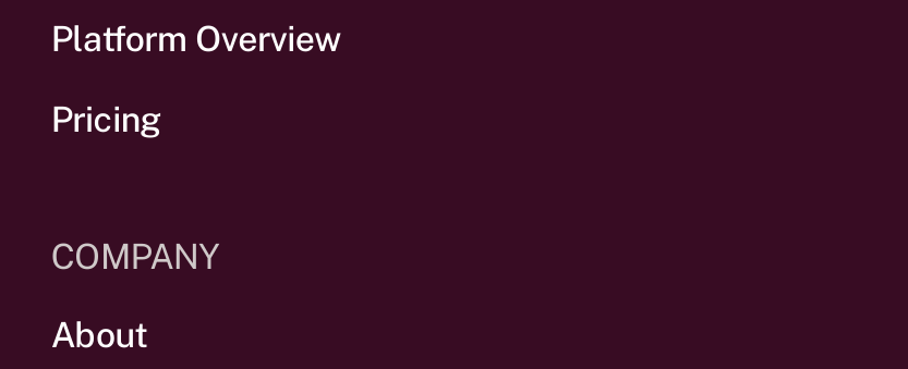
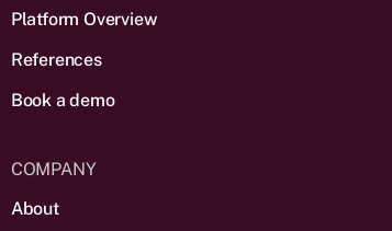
[51,99,161,141] Pricing -> [11,49,115,111] References | Book a demo

